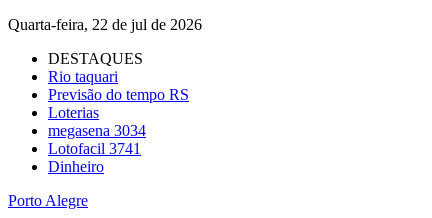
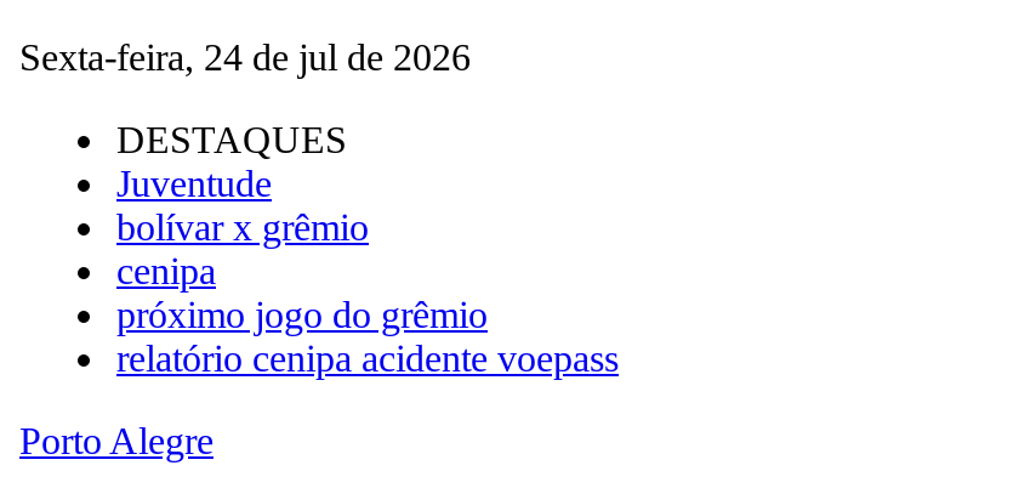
[8,16,202,33] Quarta-feira, 22 de jul de 2026 -> [19,36,471,78] Sexta-feira, 24 de jul de 2026
[48,68,189,175] Rio taquari | Previsão do tempo RS | Loterias | megasena 3034 | Lotofacil 3741 | Dinheiro -> [116,163,619,379] Juventude | bolívar x grêmio | cenipa | próximo jogo do grêmio | relatório cenipa acidente voepass

